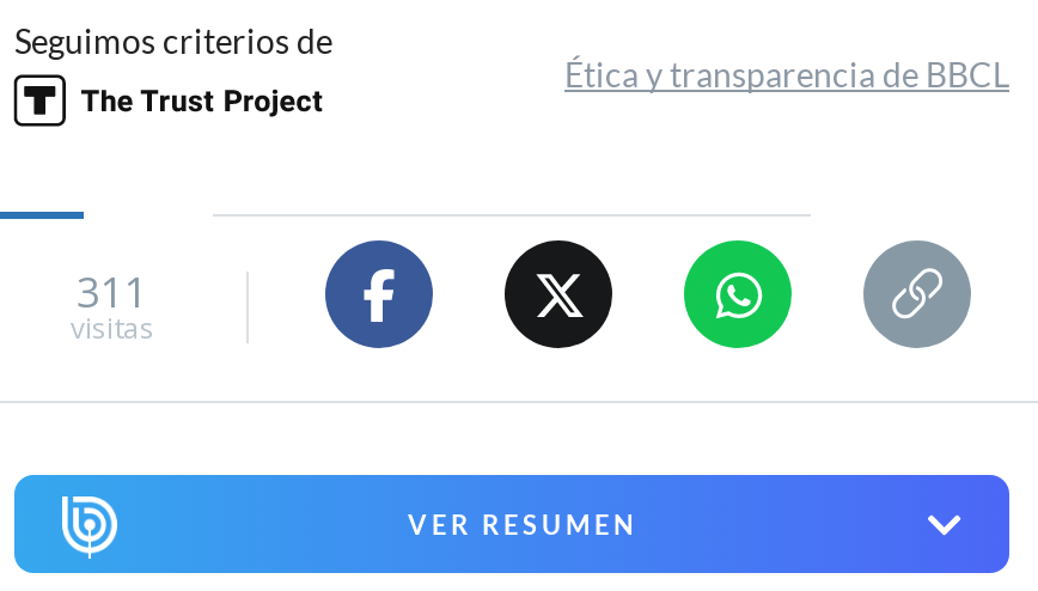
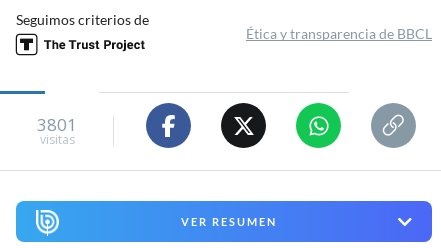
[77,264,148,319] 311 -> [37,113,77,136] 3801

